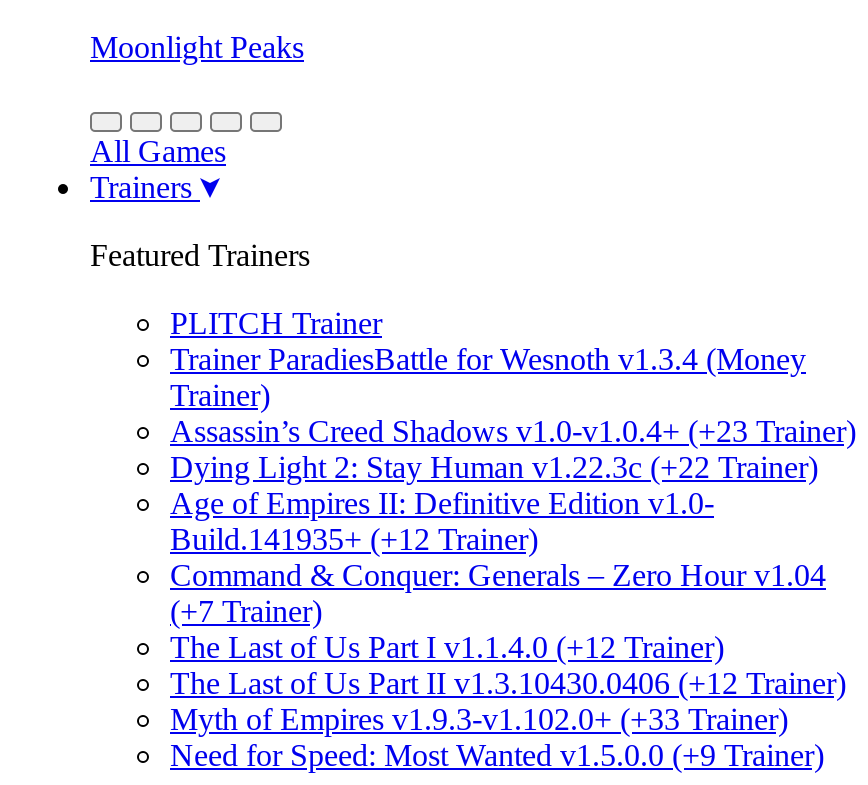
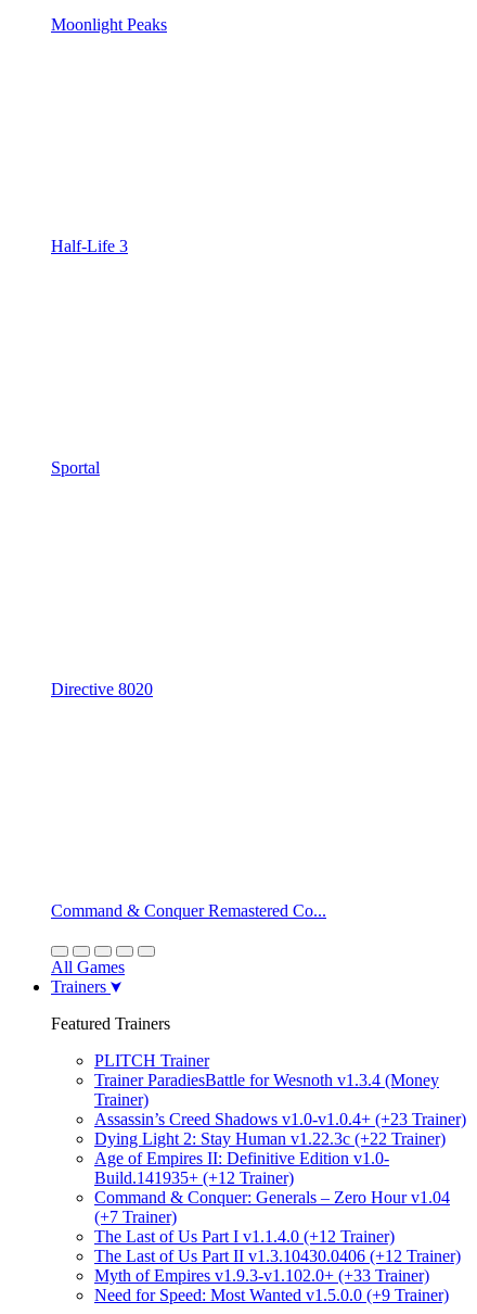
none -> [51,237,128,255] Half-Life 3
none -> [51,458,100,477] Sportal
none -> [51,680,153,698] Directive 8020
none -> [51,901,326,920] Command & Conquer Remastered Co...

